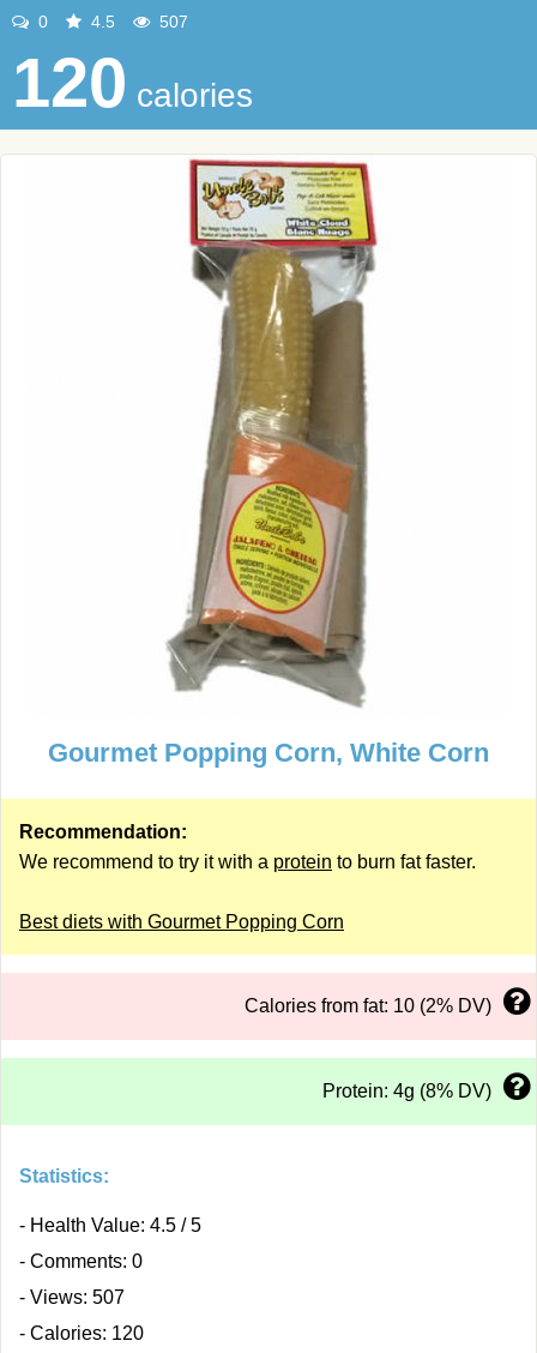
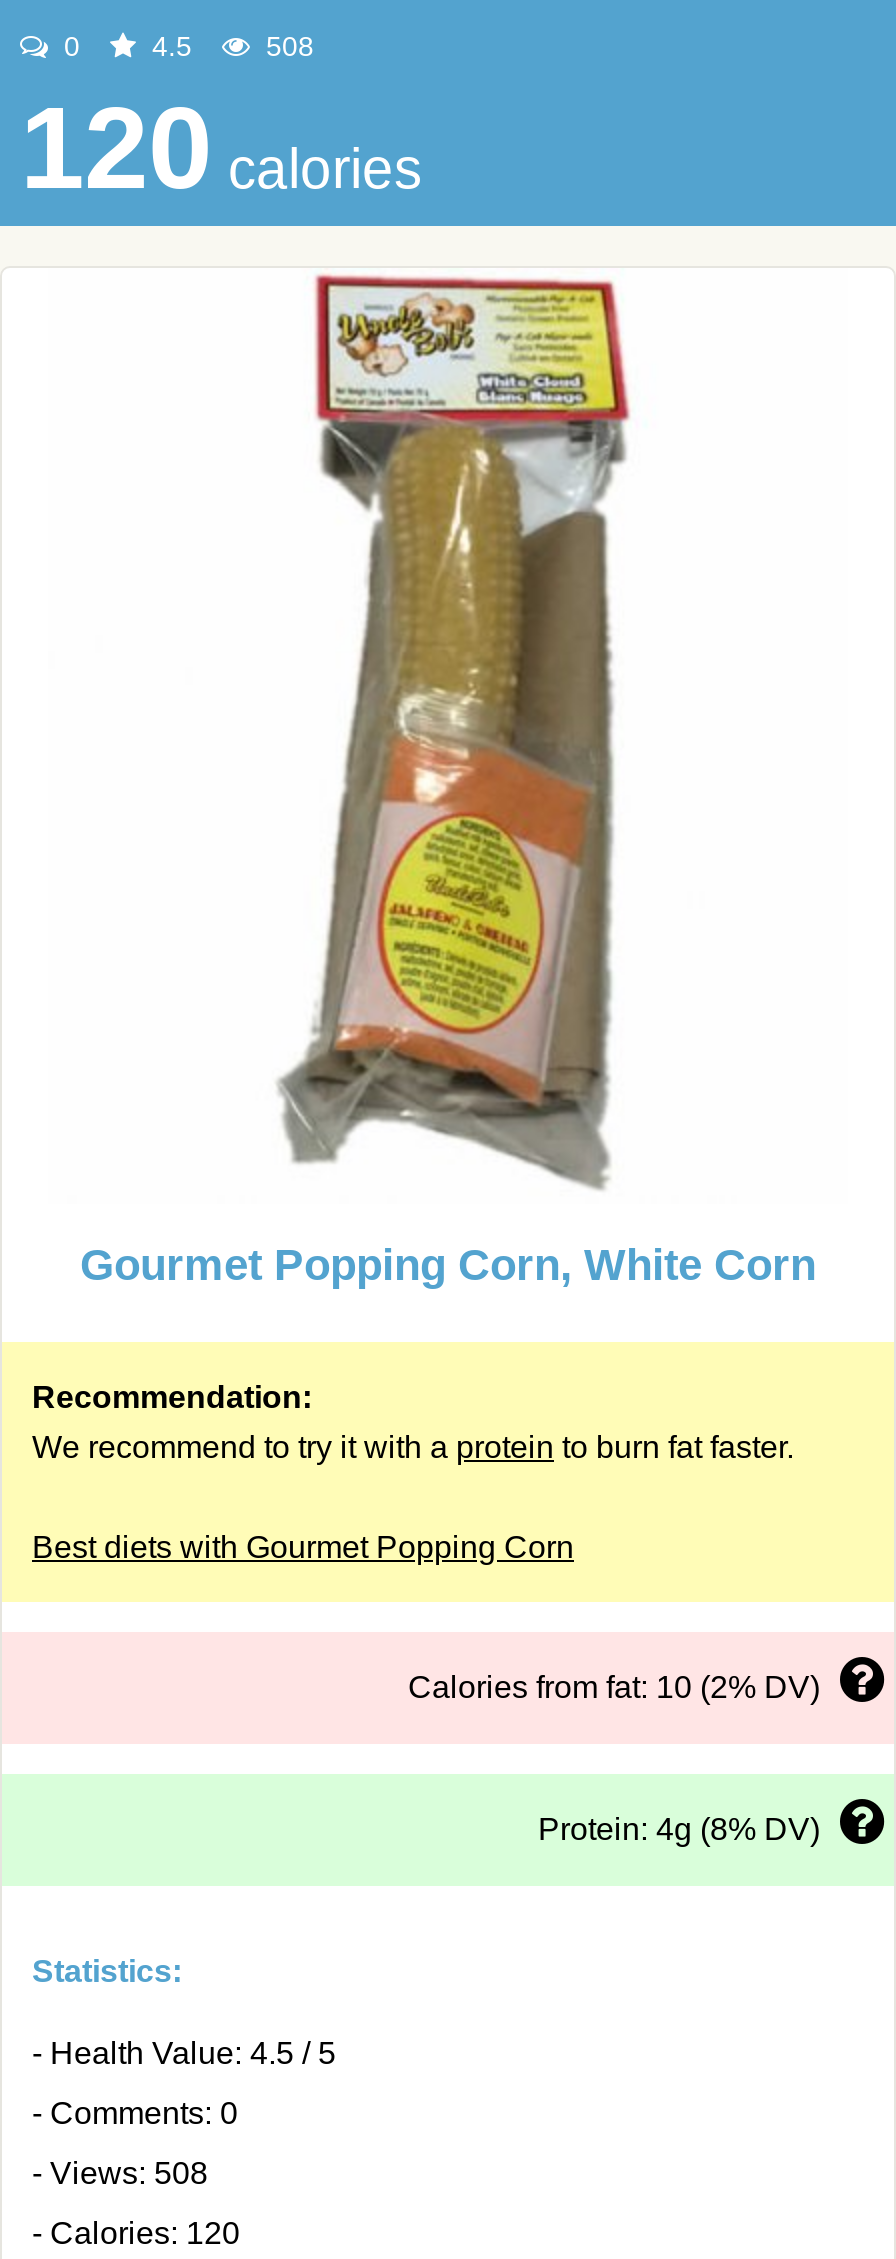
[155,12,188,31] 507 -> [258,30,314,62] 508
[19,1287,125,1307] - Views: 507 -> [32,2156,208,2190] - Views: 508

